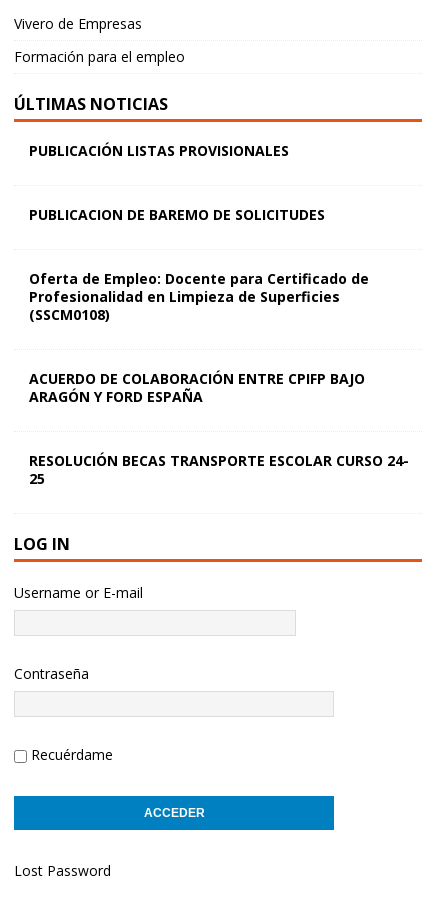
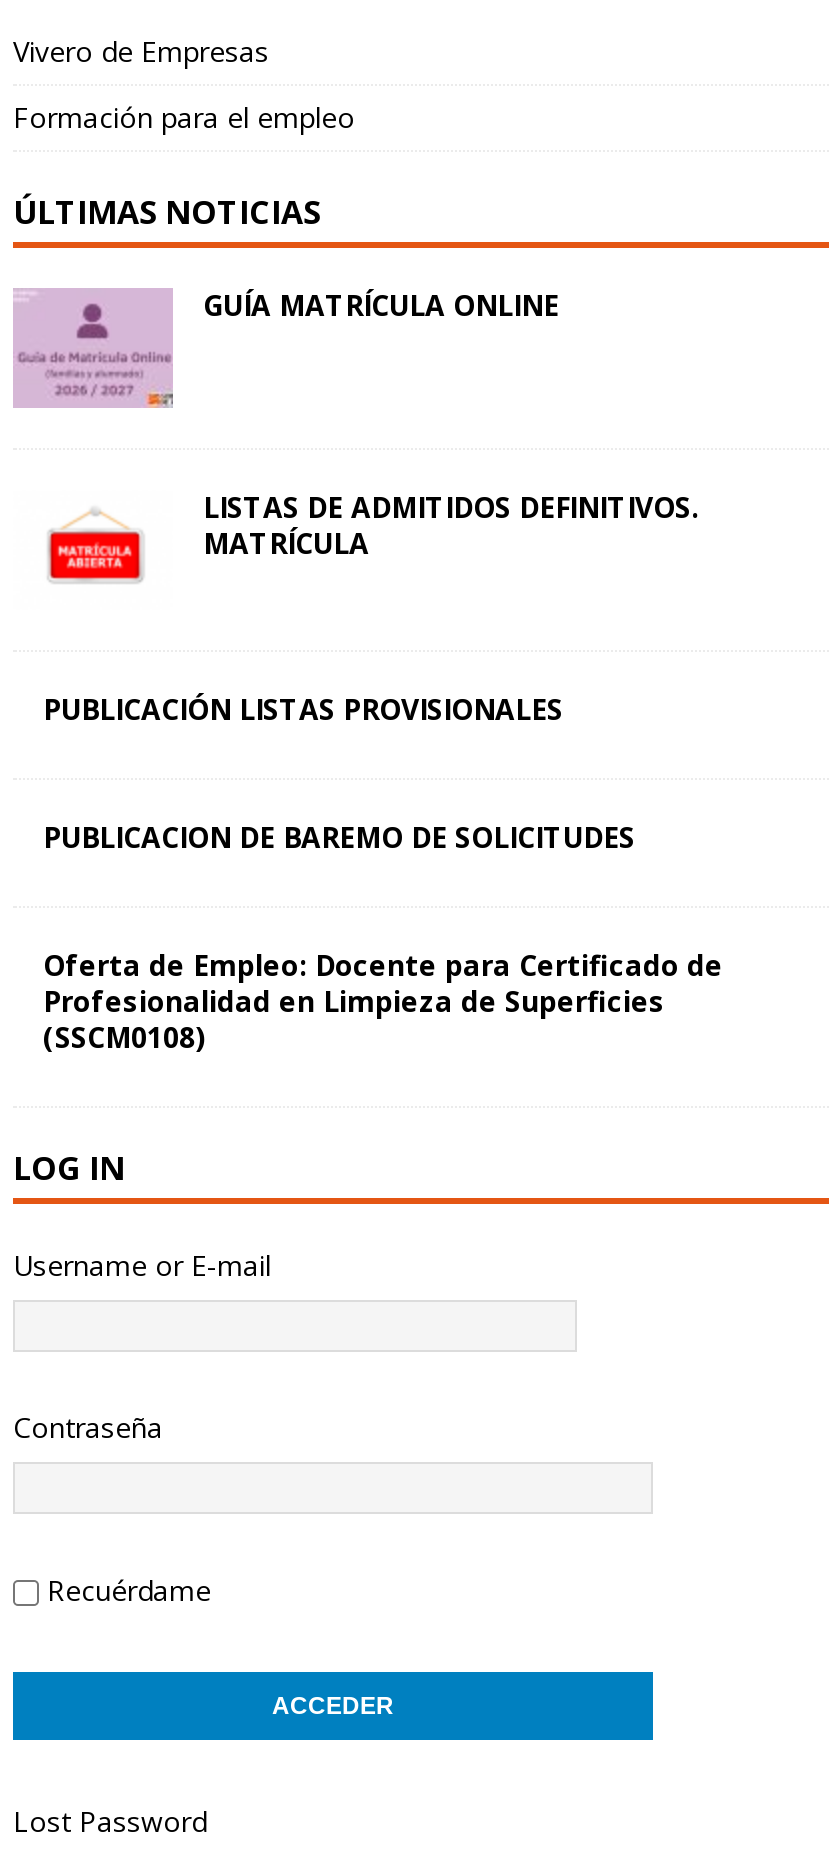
none -> [13,287,559,409] [image] | GUÍA MATRÍCULA ONLINE
none -> [47,489,699,583] [image] | LISTAS DE ADMITIDOS DEFINITIVOS. | MATRÍCULA
moved [29,141,369,324] -> [43,691,723,1057]: PUBLICACIÓN LISTAS PROVISIONALES | PUBLICACION DE BAREMO DE SOLICITUDES | Oferta de Empleo: Docente para Certificado de | Profesionalidad en Limpieza de Superficies | (SSCM0108)
[29,369,409,488] ACUERDO DE COLABORACIÓN ENTRE CPIFP BAJO | ARAGÓN Y FORD ESPAÑA | RESOLUCIÓN BECAS TRANSPORTE ESCOLAR CURSO 24- | 25 -> none

